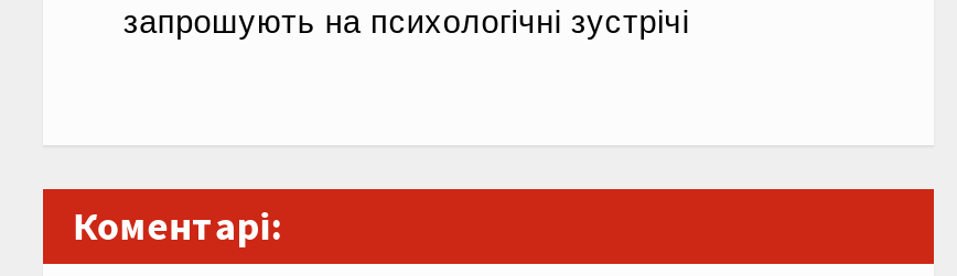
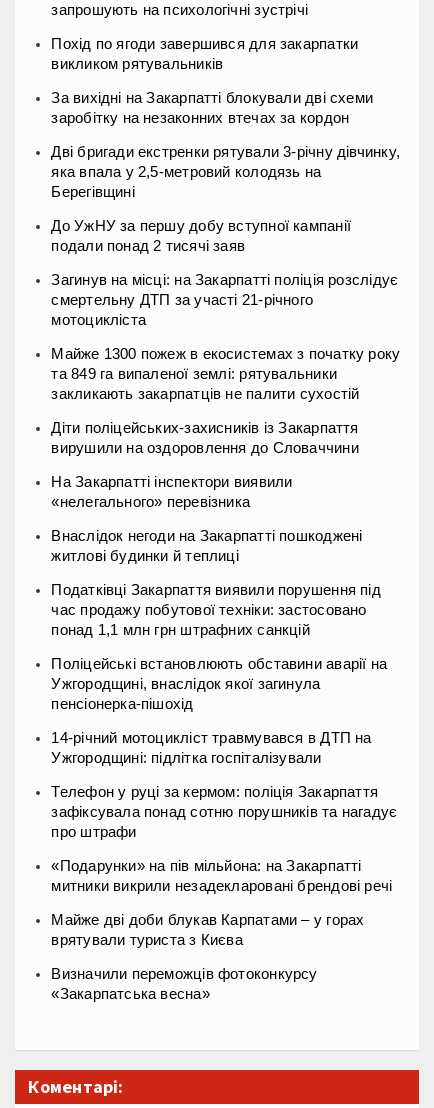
none -> [51,36,400,1002] Похід по ягоди завершився для закарпатки | викликом рятувальників | За вихідні на Закарпатті блокували дві схеми | заробітку на незаконних втечах за кордон | Дві бригади екстренки рятували 3-річну дівчинку, | яка впала у 2,5-метровий колодязь на | Берегівщині | До УжНУ за першу добу вступної кампанії | подали понад 2 тисячі заяв | Загинув на місці: на Закарпатті поліція розслідує | смертельну ДТП за участі 21-річного | мотоцикліста | Майже 1300 пожеж в екосистемах з початку року | та 849 га випаленої землі: рятувальники | закликають закарпатців не палити сухостій | Діти поліцейських-захисників із Закарпаття | вирушили на оздоровлення до Словаччини | На Закарпатті інспектори виявили | «нелегального» перевізника | Внаслідок негоди на Закарпатті пошкоджені | житлові будинки й теплиці | Податківці Закарпаття виявили порушення під | час продажу побутової техніки: застосовано | понад 1,1 млн грн штрафних санкцій | Поліцейські встановлюють обставини аварії на | Ужгородщині, внаслідок якої загинула | пенсіонерка-пішохід | 14-річний мотоцикліст травмувався в ДТП на | Ужгородщині: підлітка госпіталізували | Телефон у руці за кермом: поліція Закарпаття | зафіксувала понад сотню порушників та нагадує | про штрафи | «Подарунки» на пів мільйона: на Закарпатті | митники викрили незадекларовані брендові речі | Майже дві доби блукав Карпатами – у горах | врятували туриста з Києва | Визначили переможців фотоконкурсу | «Закарпатська весна»

